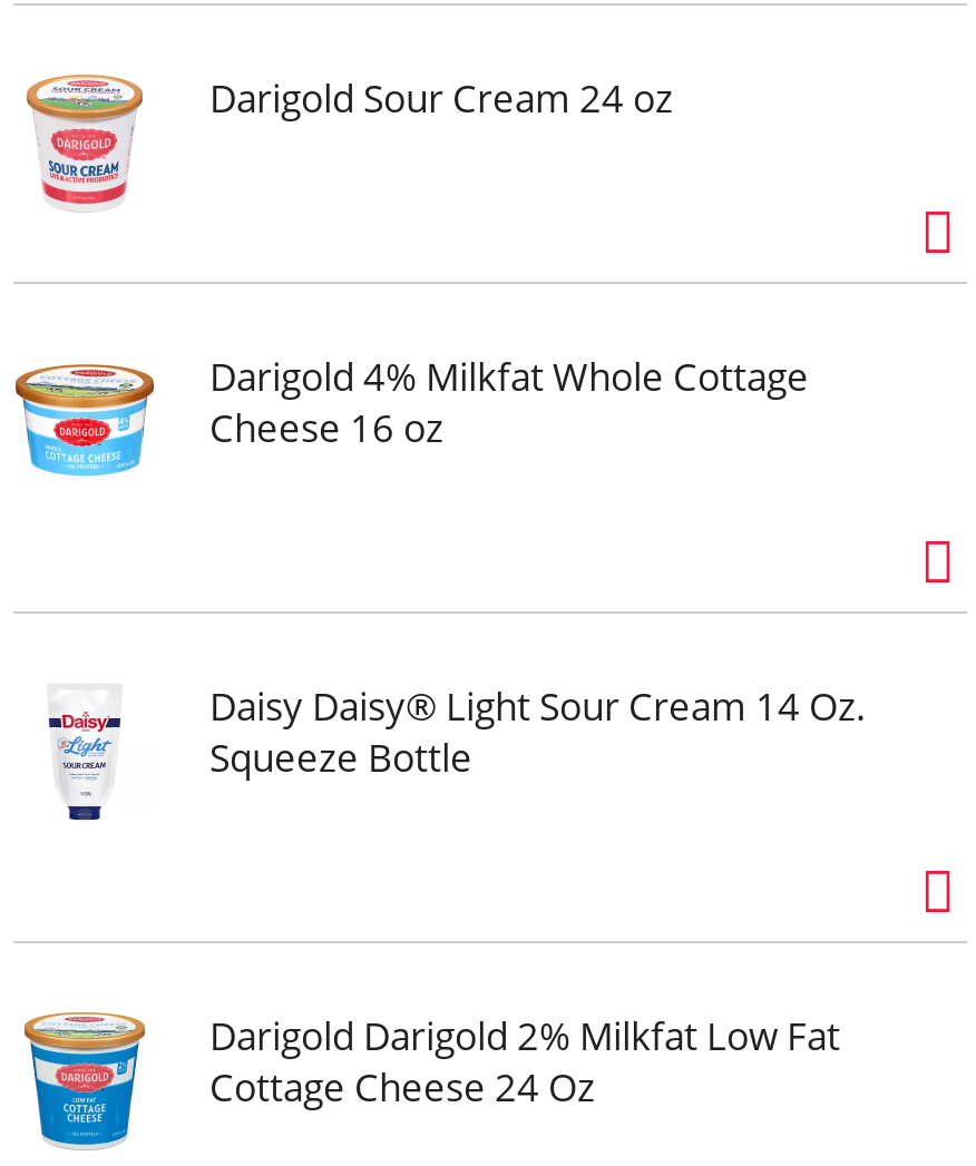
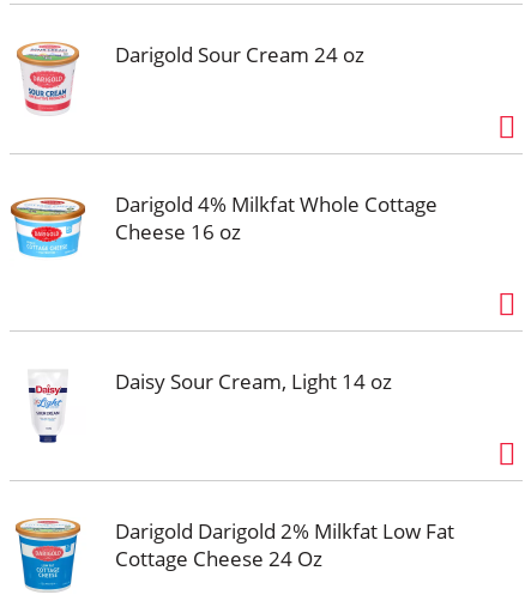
[209,680,867,783] Daisy Daisy® Light Sour Cream 14 Oz. | Squeeze Bottle -> [115,368,392,395] Daisy Sour Cream, Light 14 oz

